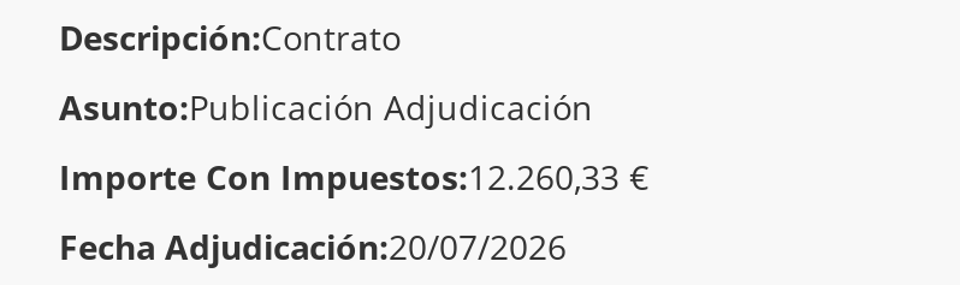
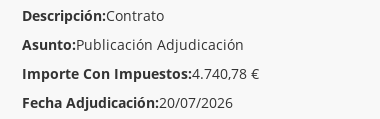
[59,154,648,200] Importe Con Impuestos:12.260,33 € -> [22,64,259,83] Importe Con Impuestos:4.740,78 €

